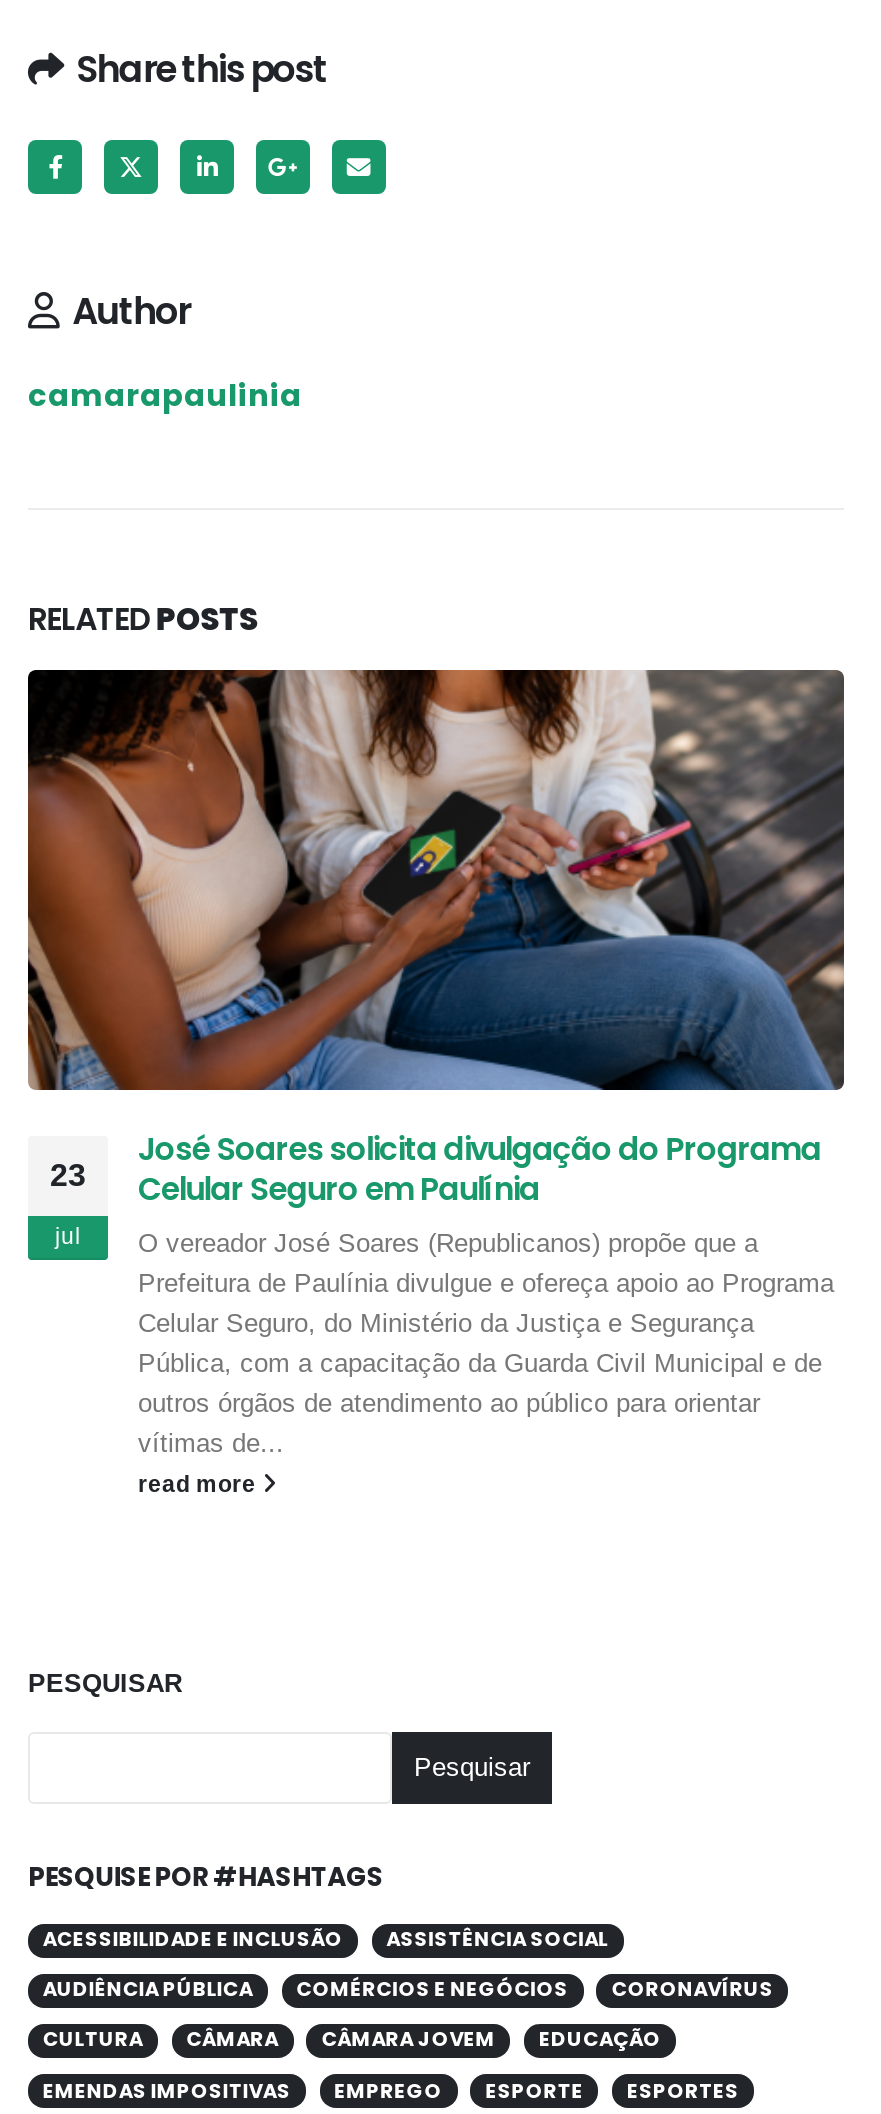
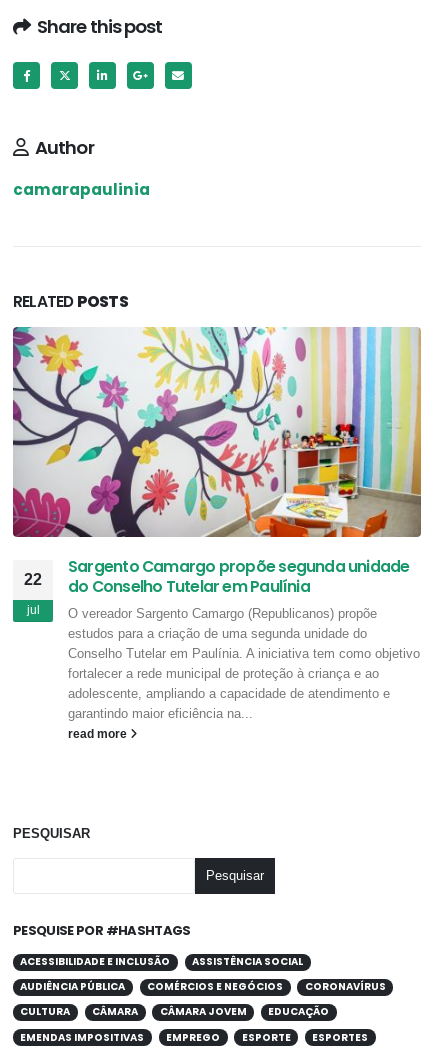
[26,668,846,1458] [image] | José Soares solicita divulgação do Programa | Celular Seguro em Paulínia | O vereador José Soares (Republicanos) propõe que a | Prefeitura de Paulínia divulgue e ofereça apoio ao Programa | Celular Seguro, do Ministério da Justiça e Segurança | Pública, com a capacitação da Guarda Civil Municipal e de | outros órgãos de atendimento ao público para orientar | vítimas de... -> [12,326,422,721] [image] | Sargento Camargo propõe segunda unidade | do Conselho Tutelar em Paulínia | O vereador Sargento Camargo (Republicanos) propõe | estudos para a criação de uma segunda unidade do | Conselho Tutelar em Paulínia. A iniciativa tem como objetivo | fortalecer a rede municipal de proteção à criança e ao | adolescente, ampliando a capacidade de atendimento e | garantindo maior eficiência na...
[50,1158,86,1192] 23 -> [24,571,42,588] 22

